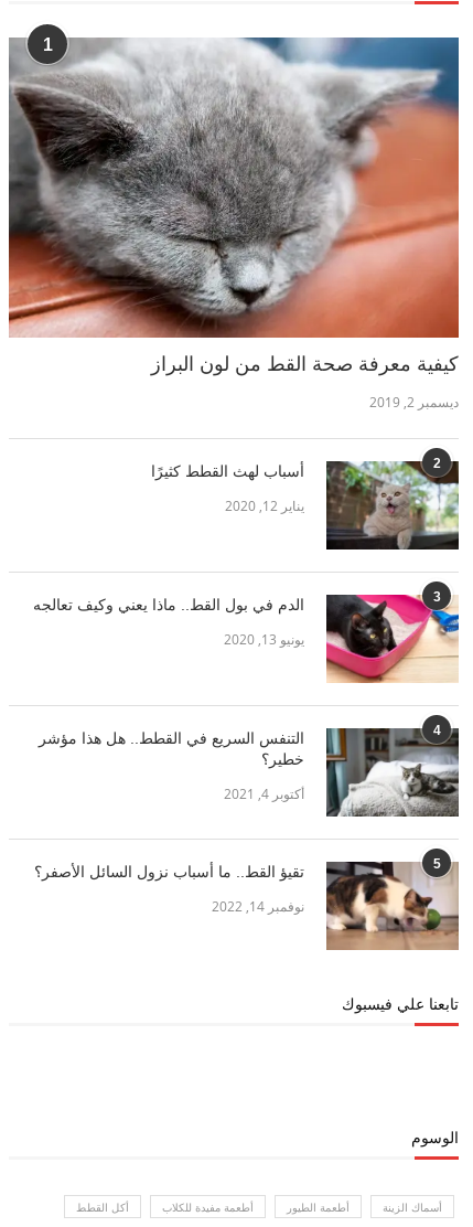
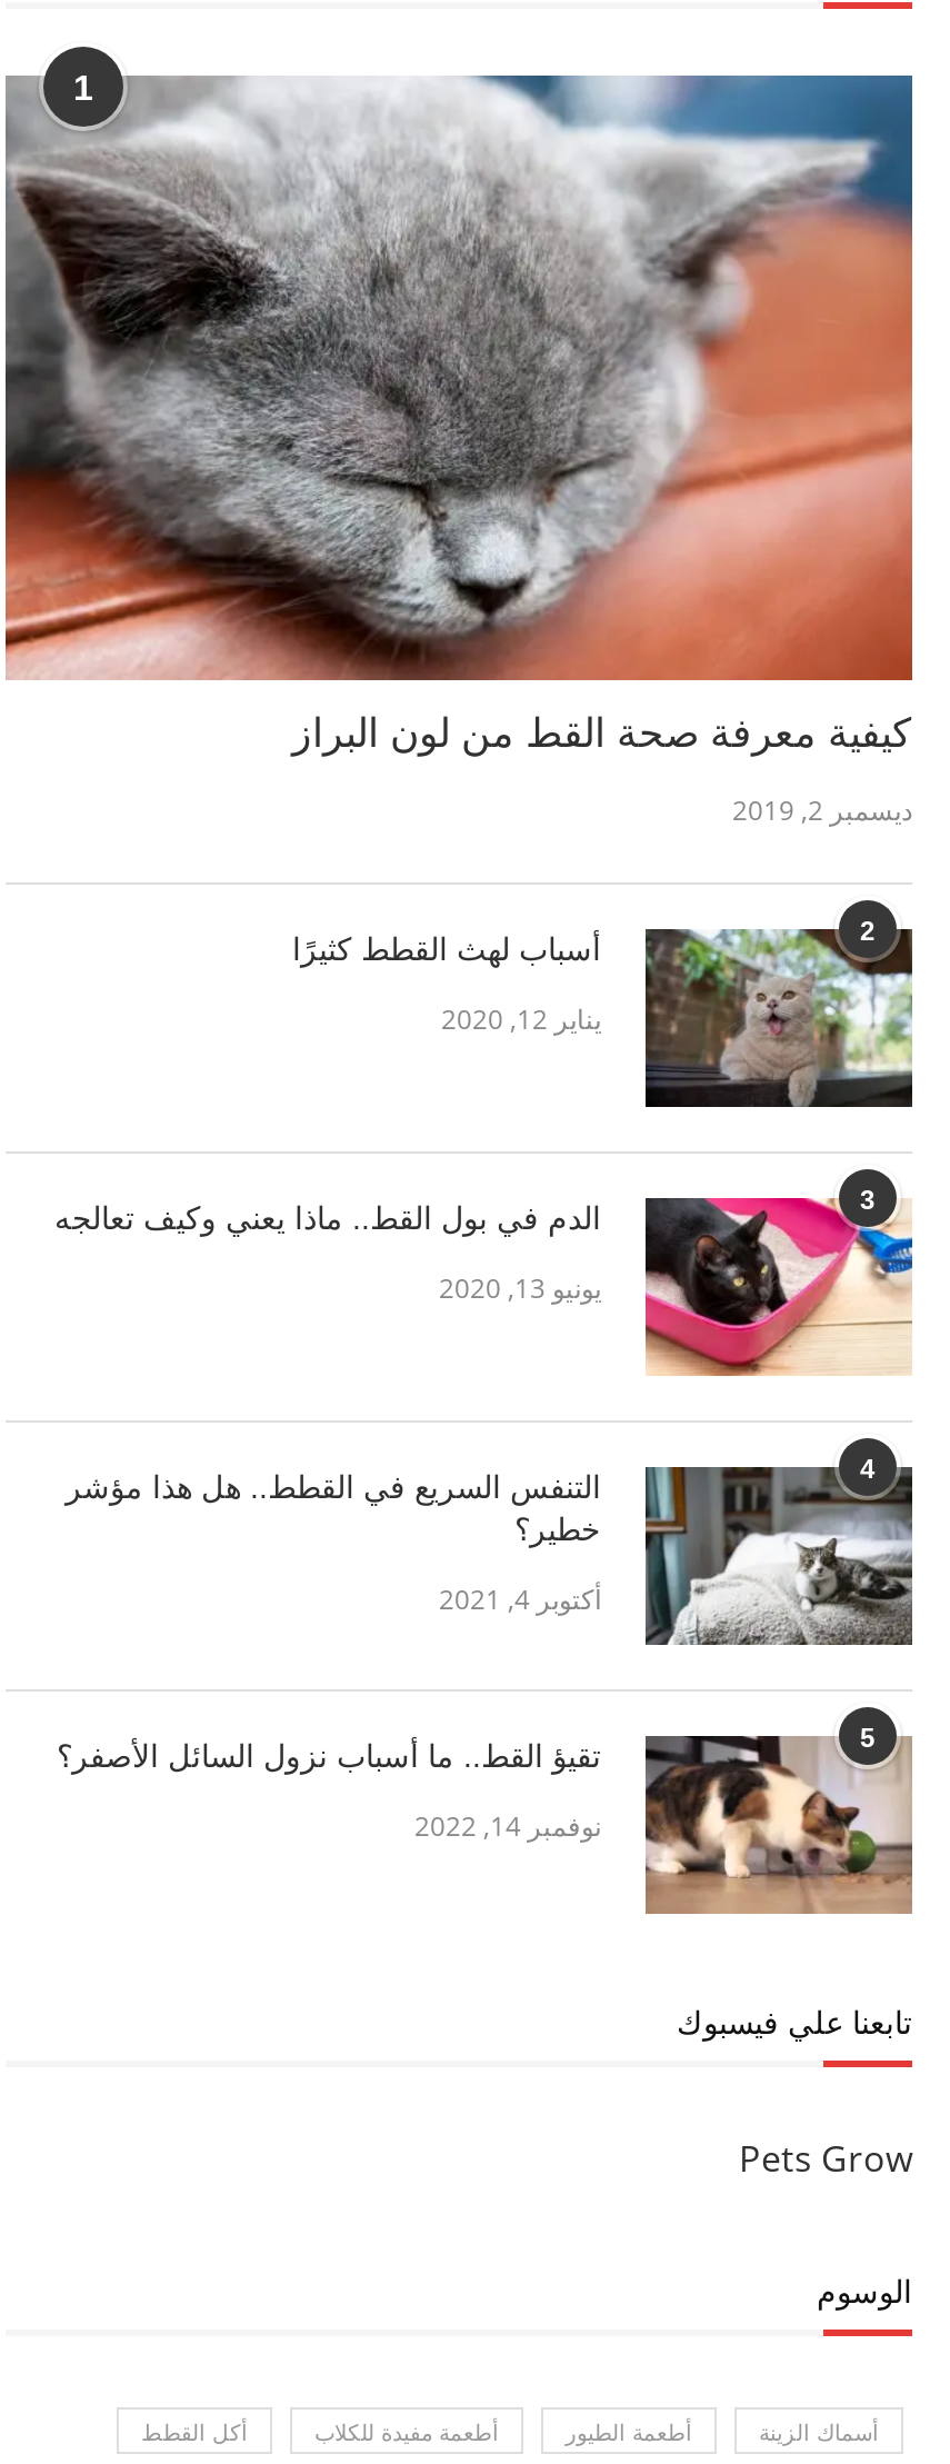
none -> [739,2133,912,2182] Pets Grow

